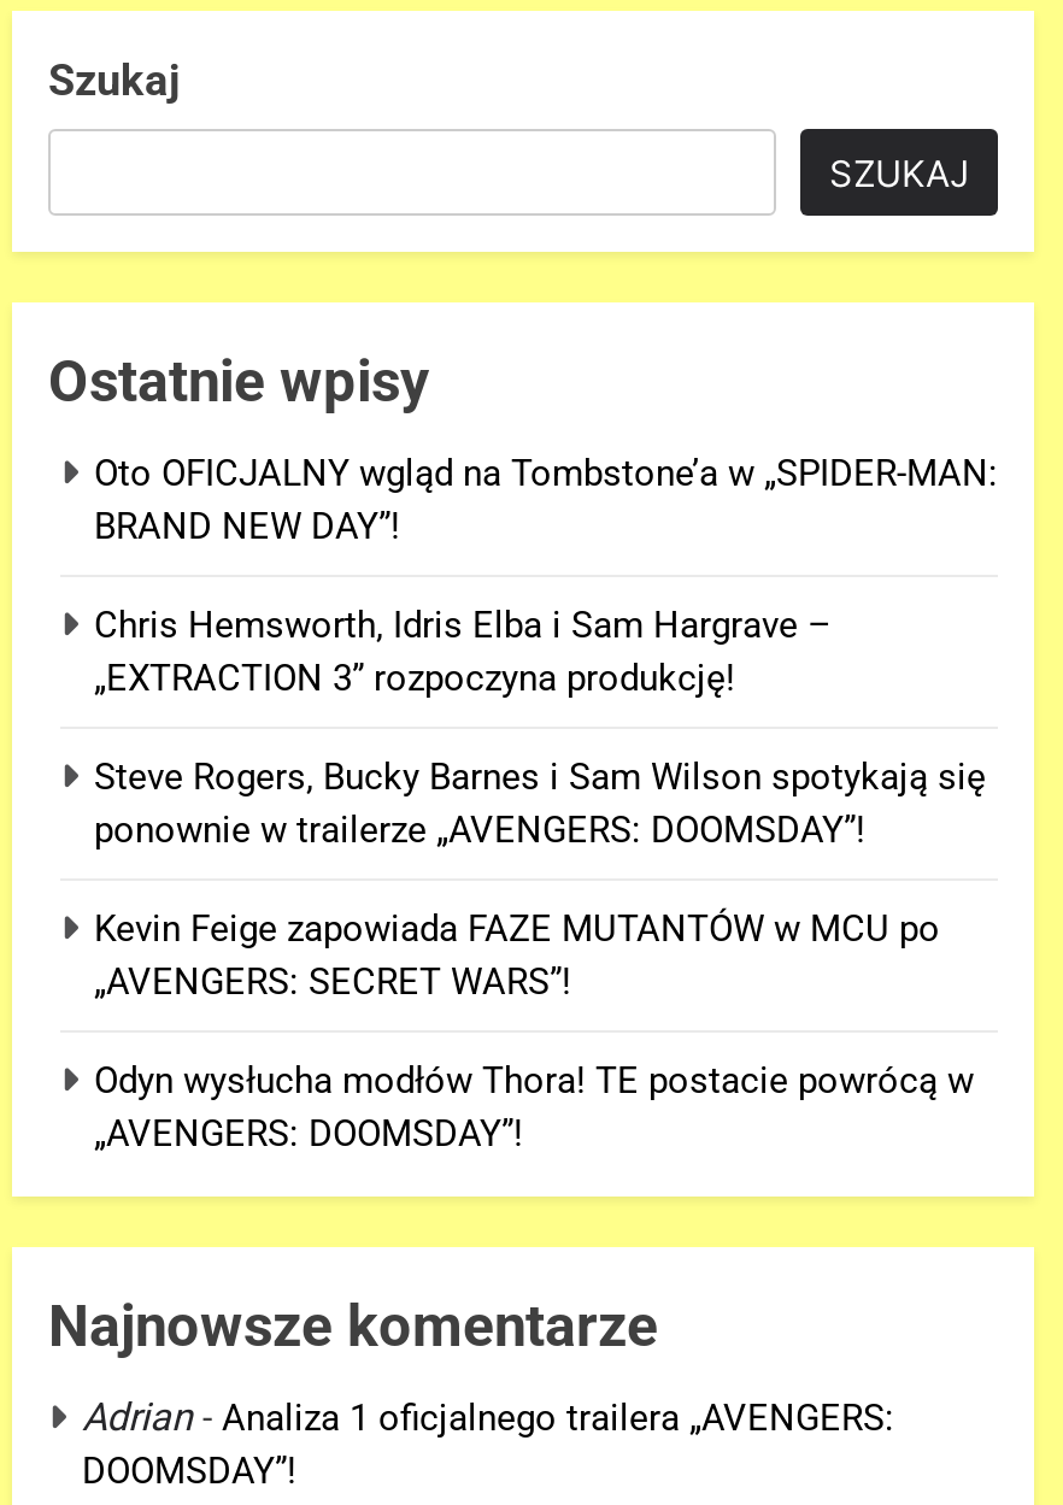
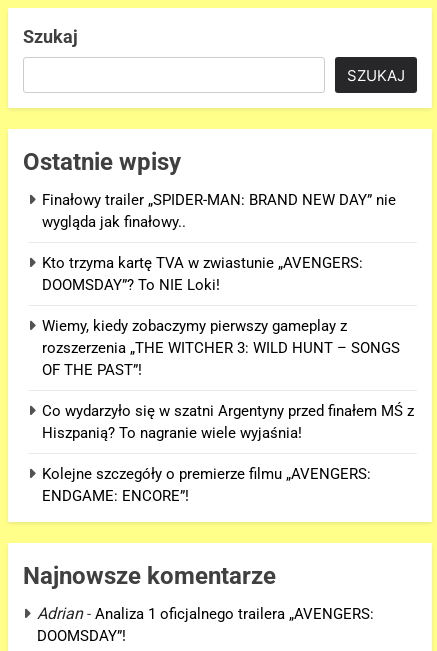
[94,451,998,548] Oto OFICJALNY wgląd na Tombstone’a w „SPIDER-MAN: | BRAND NEW DAY”! -> [42,191,396,231] Finałowy trailer „SPIDER-MAN: BRAND NEW DAY” nie | wygląda jak finałowy..
[94,603,832,700] Chris Hemsworth, Idris Elba i Sam Hargrave – | „EXTRACTION 3” rozpoczyna produkcję! -> [42,254,363,294] Kto trzyma kartę TVA w zwiastunie „AVENGERS: | DOOMSDAY”? To NIE Loki!
[94,755,986,851] Steve Rogers, Bucky Barnes i Sam Wilson spotykają się | ponownie w trailerze „AVENGERS: DOOMSDAY”! -> [42,317,400,379] Wiemy, kiedy zobaczymy pierwszy gameplay z | rozszerzenia „THE WITCHER 3: WILD HUNT – SONGS | OF THE PAST”!
[94,907,940,1003] Kevin Feige zapowiada FAZE MUTANTÓW w MCU po | „AVENGERS: SECRET WARS”! -> [42,402,414,442] Co wydarzyło się w szatni Argentyny przed finałem MŚ z | Hiszpanią? To nagranie wiele wyjaśnia!
[94,1059,974,1155] Odyn wysłucha modłów Thora! TE postacie powrócą w | „AVENGERS: DOOMSDAY”! -> [42,465,371,505] Kolejne szczegóły o premierze filmu „AVENGERS: | ENDGAME: ENCORE”!

